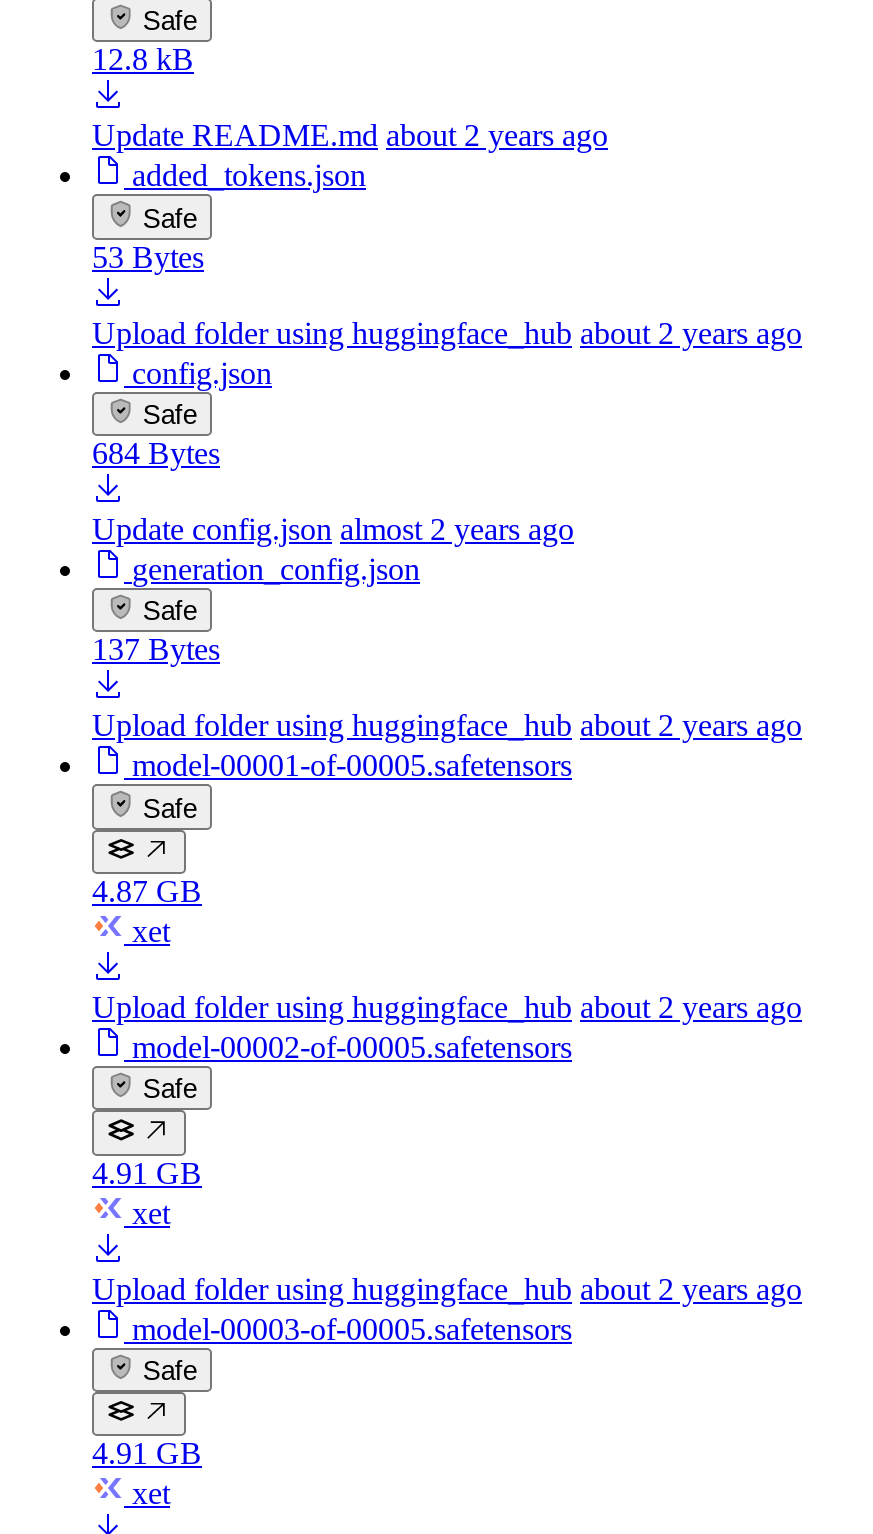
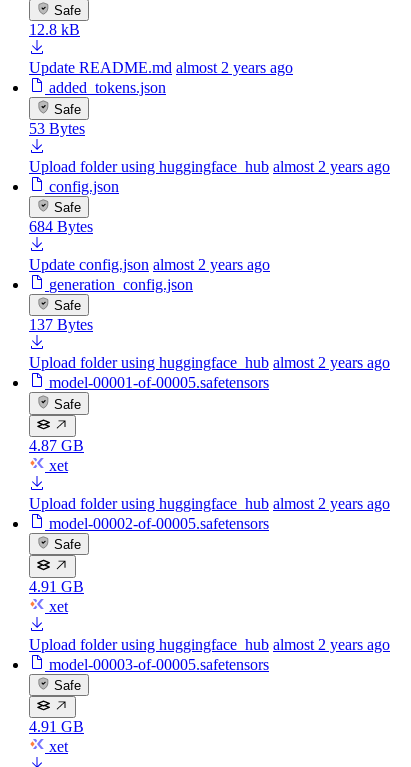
[92,119,608,153] Update README.md about 2 years ago -> [29,59,293,76] Update README.md almost 2 years ago
[92,315,802,349] Upload folder using huggingface_hub about 2 years ago -> [29,158,390,175] Upload folder using huggingface_hub almost 2 years ago
[92,709,802,743] Upload folder using huggingface_hub about 2 years ago -> [29,354,390,371] Upload folder using huggingface_hub almost 2 years ago
[92,990,802,1024] Upload folder using huggingface_hub about 2 years ago -> [29,495,390,512] Upload folder using huggingface_hub almost 2 years ago
[92,1271,802,1305] Upload folder using huggingface_hub about 2 years ago -> [29,636,390,653] Upload folder using huggingface_hub almost 2 years ago

